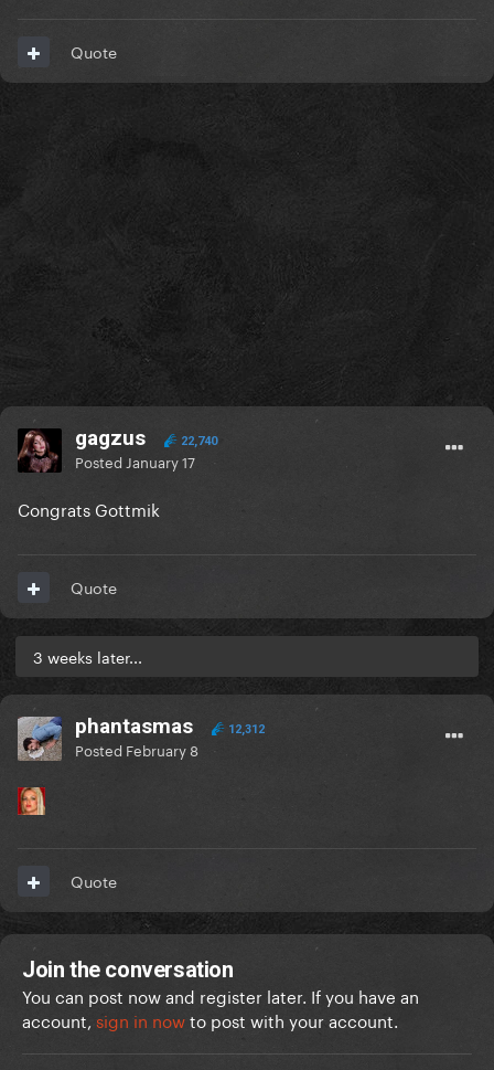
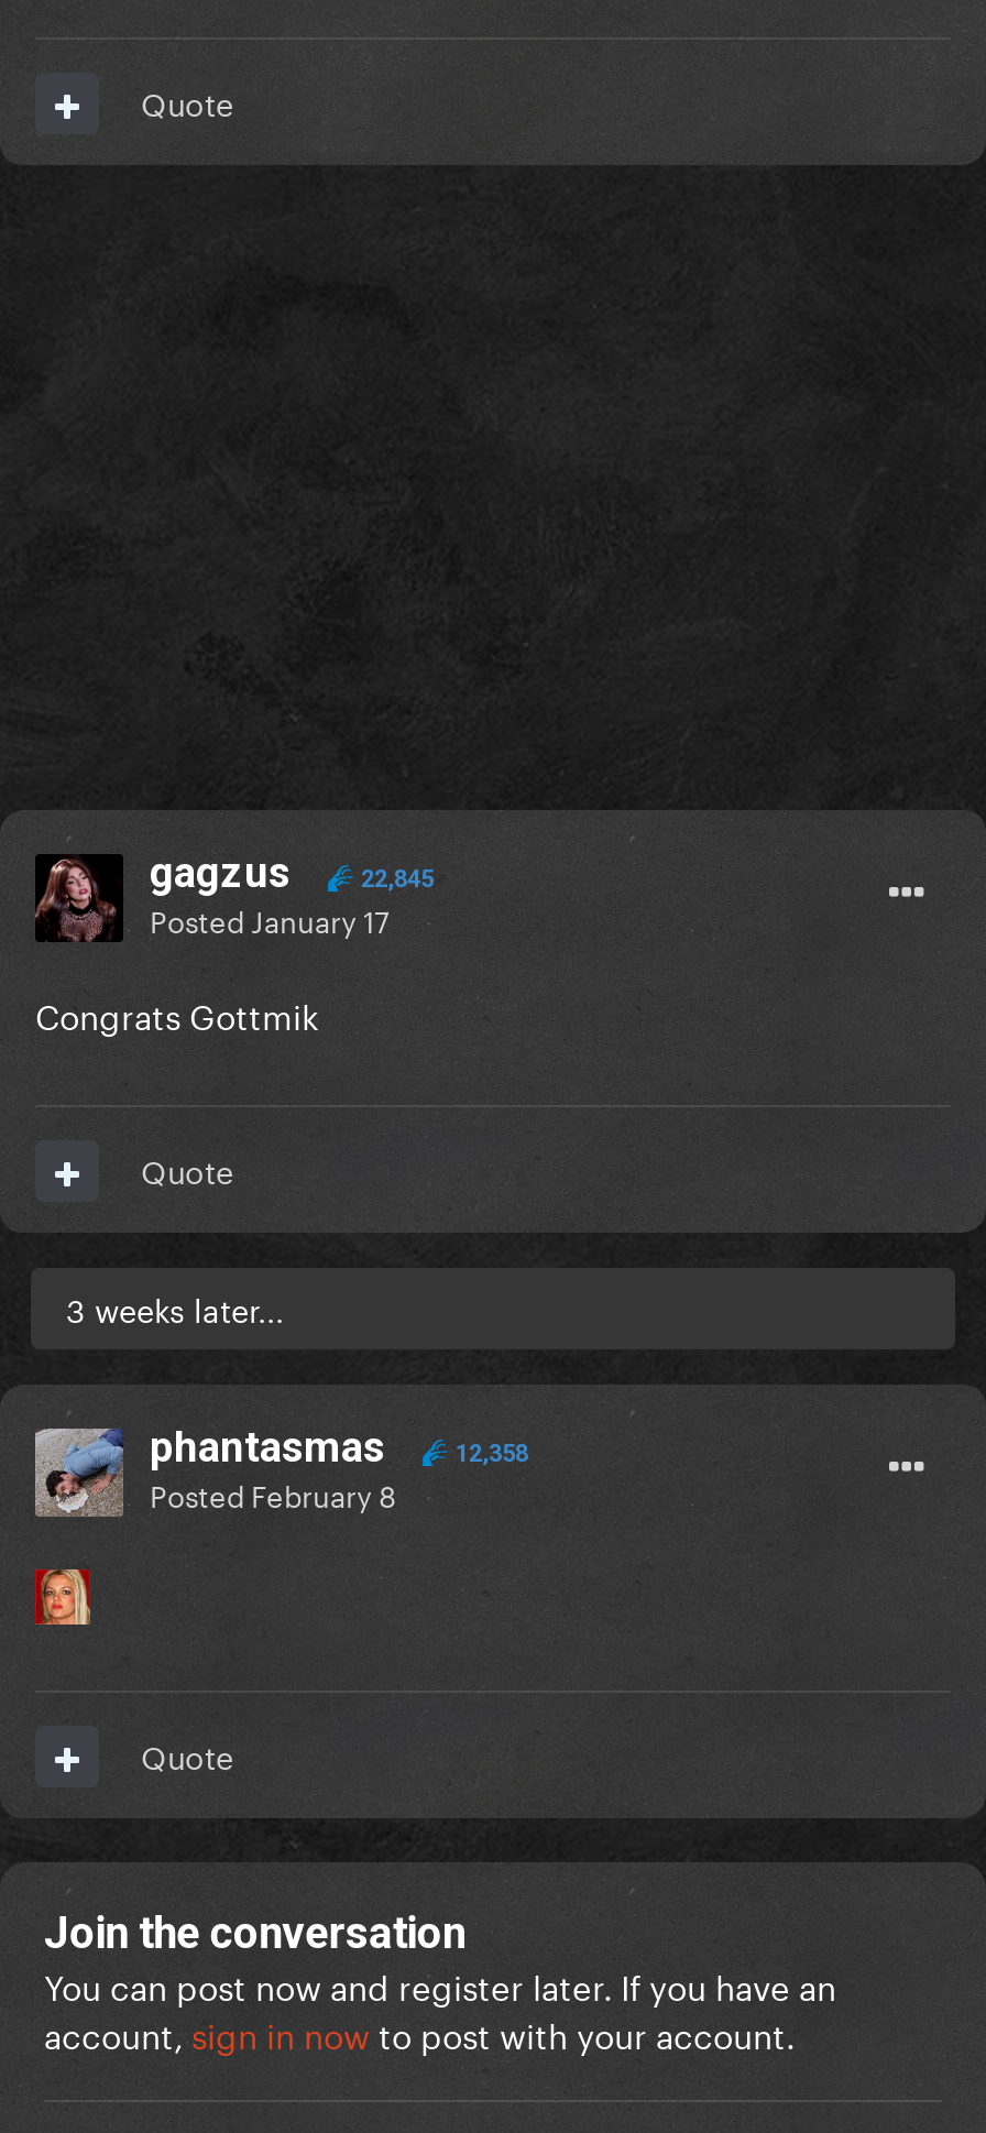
[178,434,217,449] 22,740 -> [354,866,434,895] 22,845
[225,723,265,737] 12,312 -> [449,1440,528,1469] 12,358

